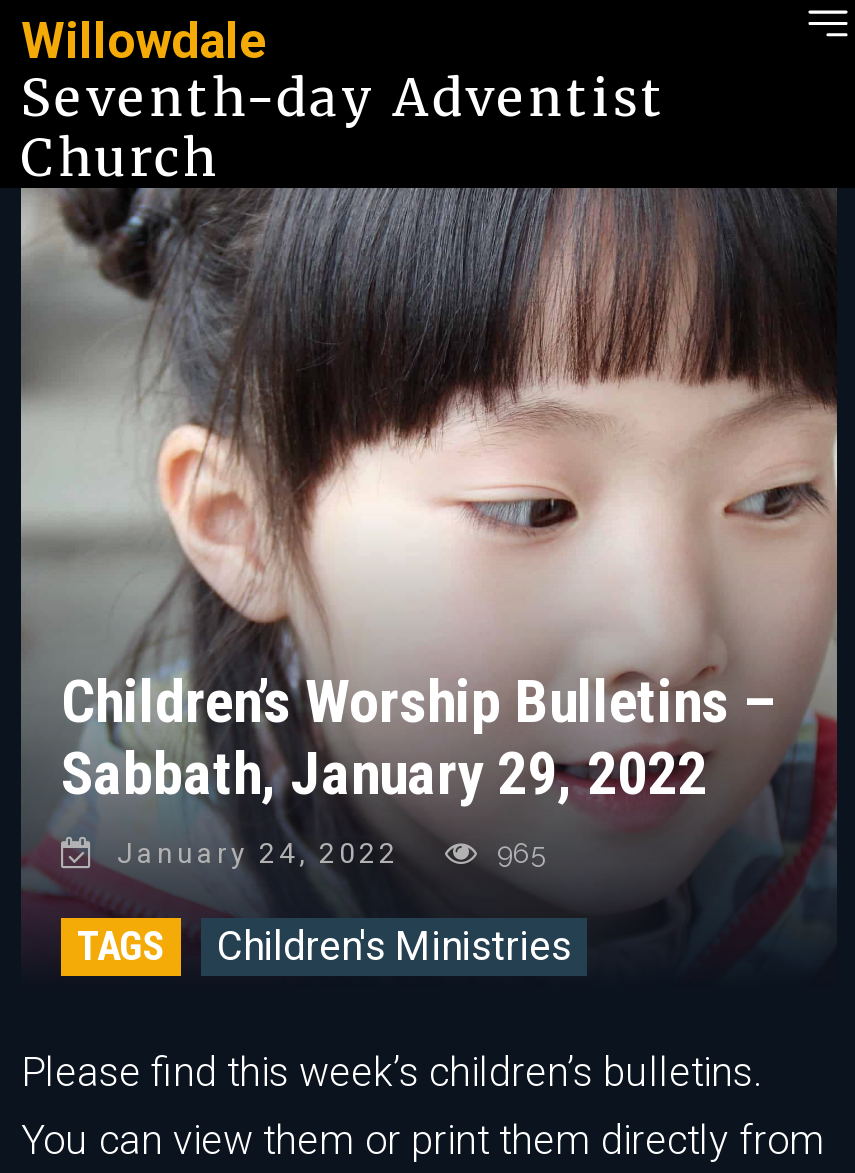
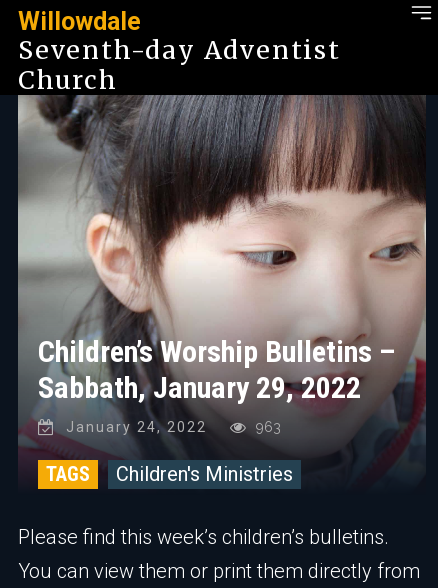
[497,836,545,868] 965 -> [256,419,281,435] 963

